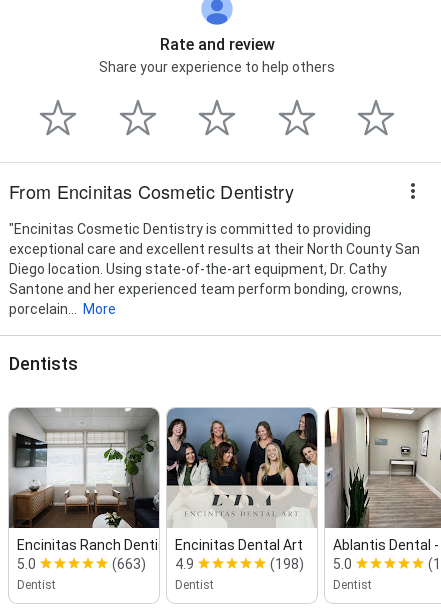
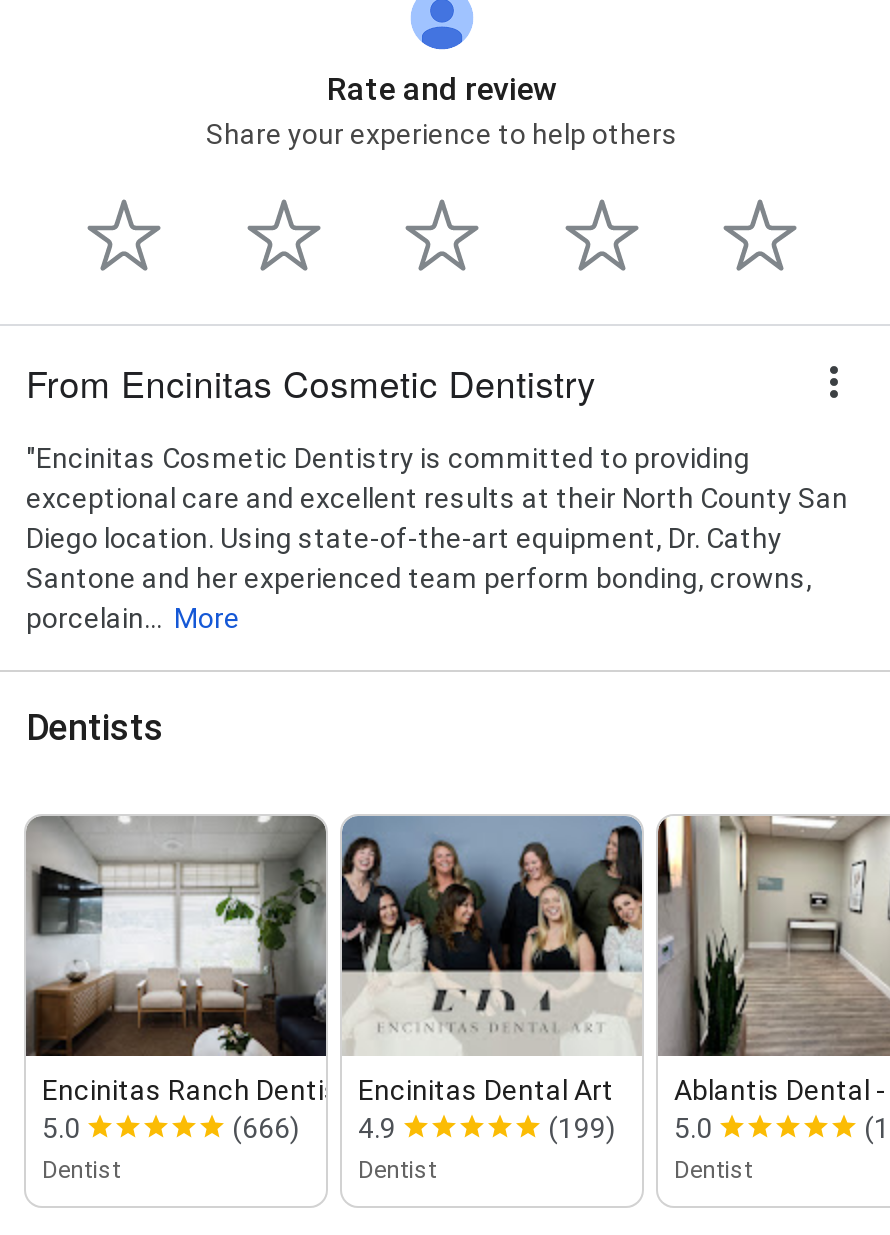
[112,556,194,572] (663) 4.9 -> [232,1111,396,1143] (666) 4.9
[270,556,352,572] (198) 5.0 -> [548,1111,712,1143] (199) 5.0

